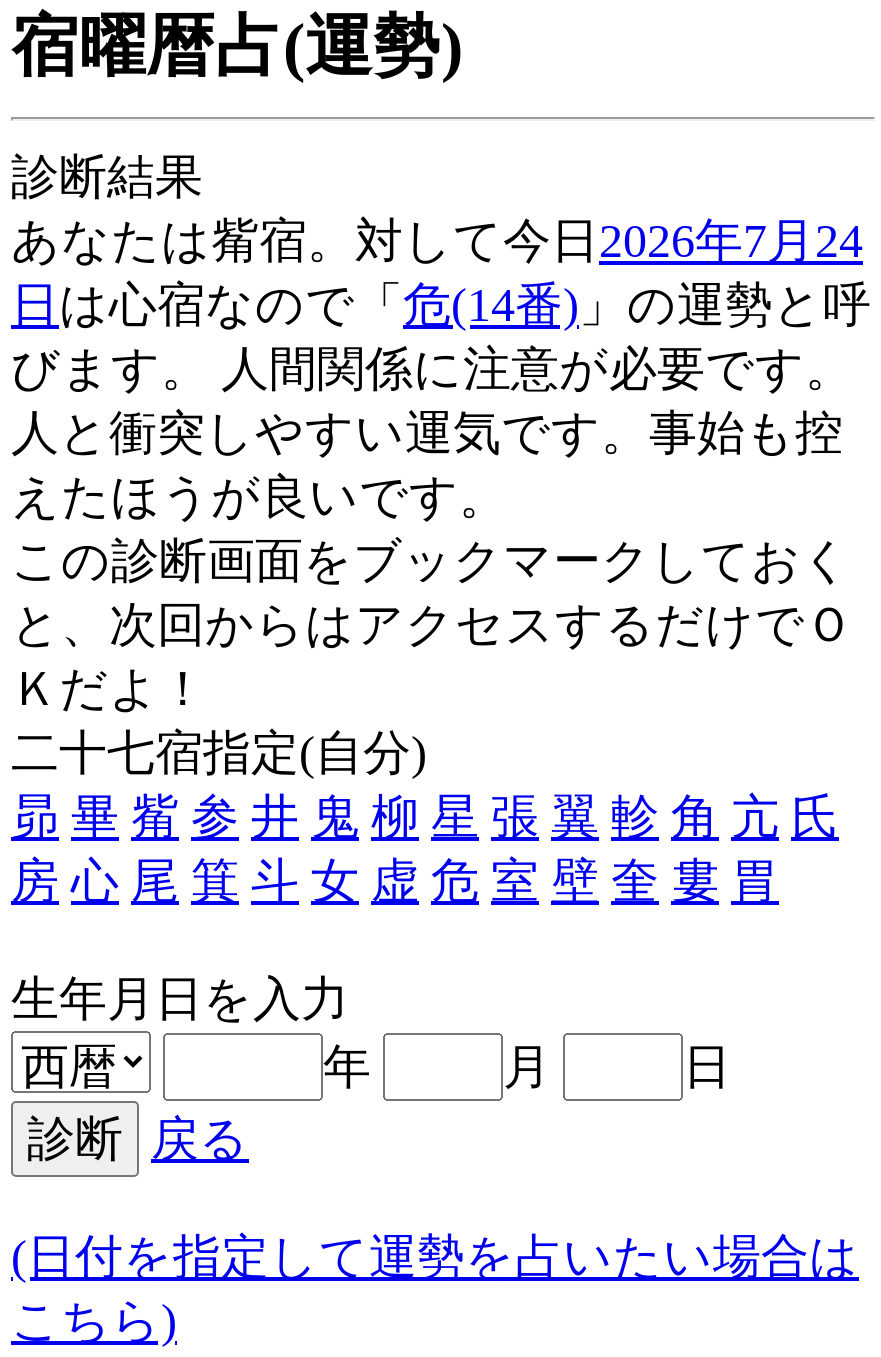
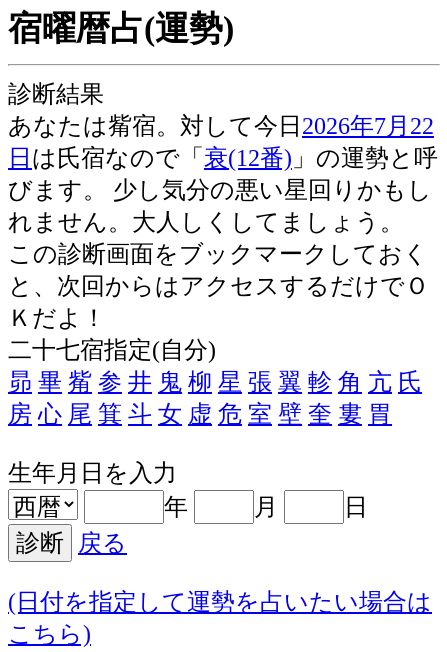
[11,215,871,523] あなたは觜宿。対して今日2026年7月24 | 日は心宿なので「危(14番)」の運勢と呼 | びます。 人間関係に注意が必要です。 | 人と衝突しやすい運気です。事始も控 | えたほうが良いです。 -> [8,113,438,235] あなたは觜宿。対して今日2026年7月22 | 日は氏宿なので「衰(12番)」の運勢と呼 | びます。 少し気分の悪い星回りかもし | れません。大人しくしてましょう。

